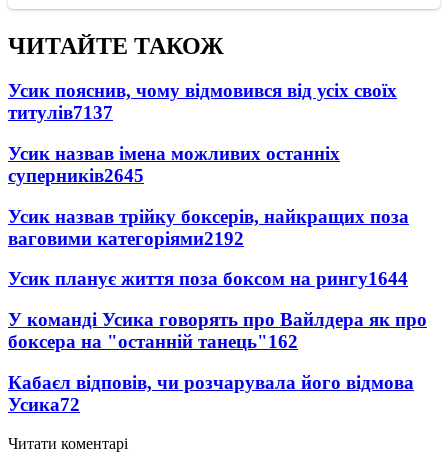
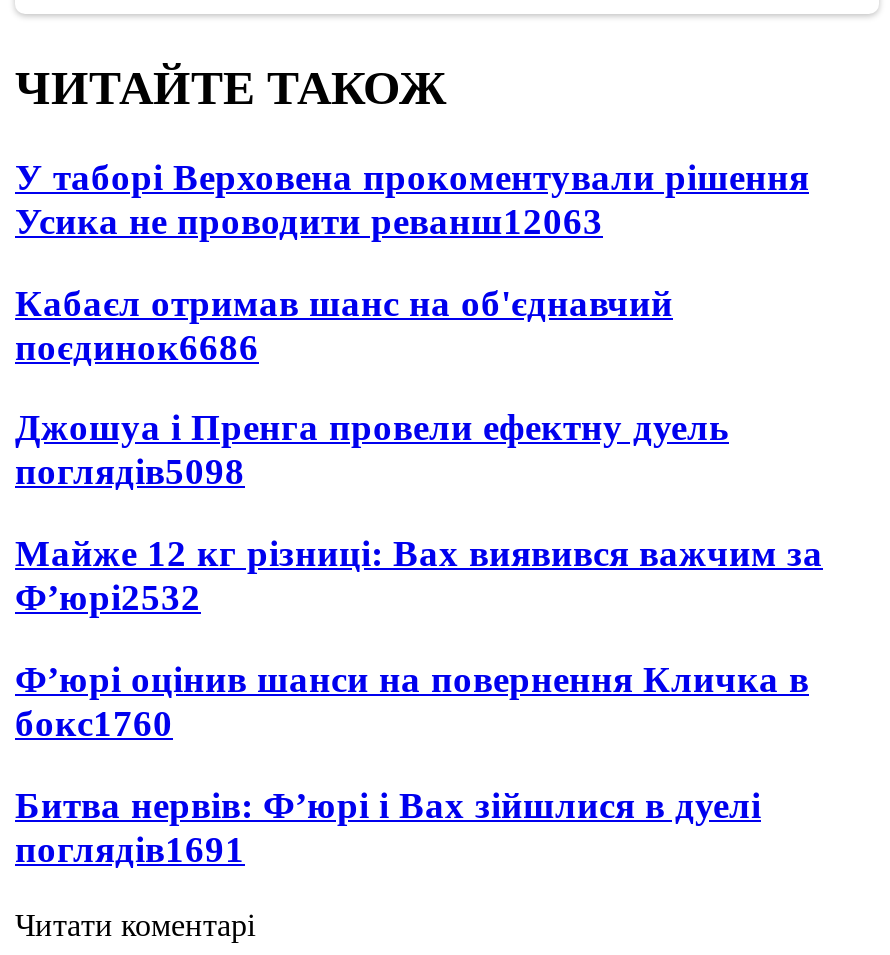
[8,80,397,123] Усик пояснив, чому відмовився від усіх своїх | титулів7137 -> [15,156,809,242] У таборі Верховена прокоментували рішення | Усика не проводити реванш12063
[8,143,340,186] Усик назвав імена можливих останніх | суперників2645 -> [15,282,673,368] Кабаєл отримав шанс на об'єднавчий | поєдинок6686
[8,206,409,249] Усик назвав трійку боксерів, найкращих поза | ваговими категоріями2192 -> [15,407,729,493] Джошуа і Пренга провели ефектну дуель | поглядів5098
[8,268,408,289] Усик планує життя поза боксом на рингу1644 -> [15,533,823,619] Майже 12 кг різниці: Вах виявився важчим за | Ф’юрі2532
[8,309,427,352] У команді Усика говорять про Вайлдера як про | боксера на "останній танець"162 -> [15,658,809,744] Ф’юрі оцінив шанси на повернення Кличка в | бокс1760
[8,372,414,415] Кабаєл відповів, чи розчарувала його відмова | Усика72 -> [15,784,761,870] Битва нервів: Ф’юрі і Вах зійшлися в дуелі | поглядів1691

